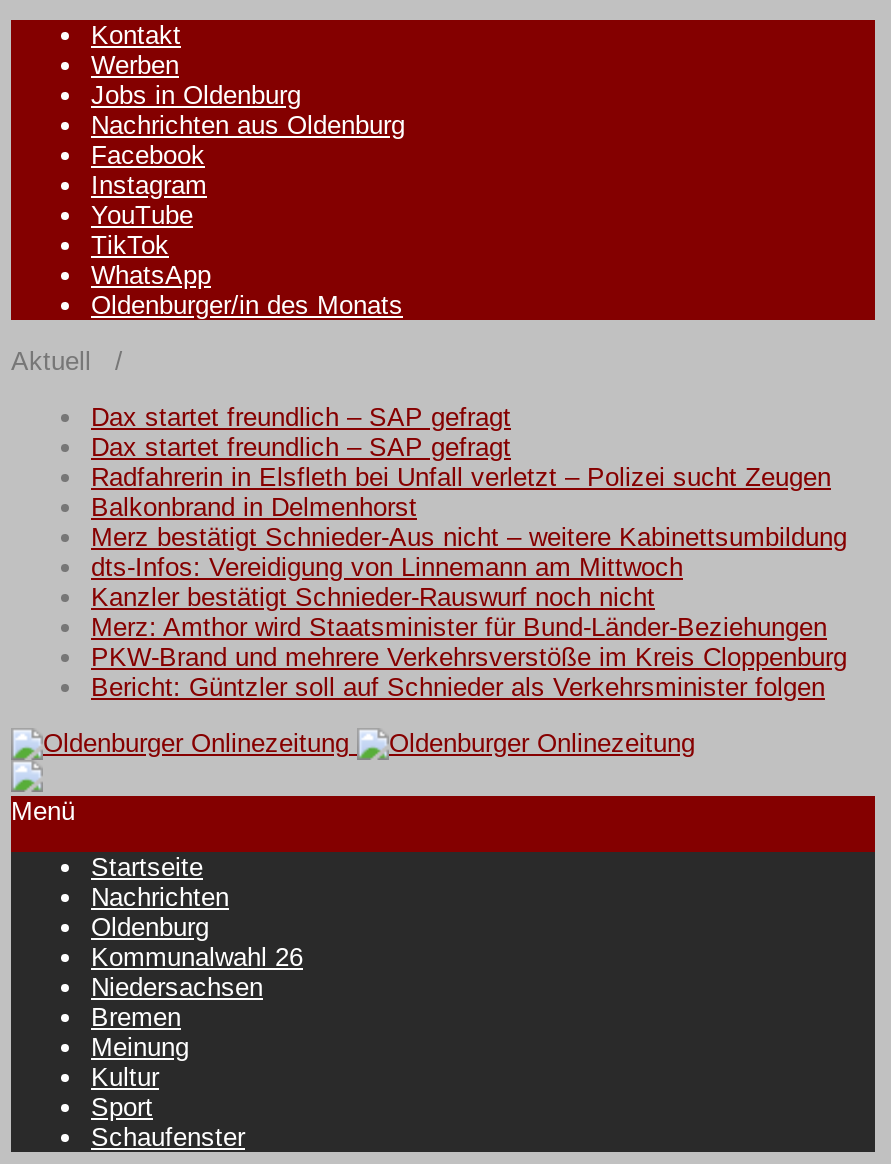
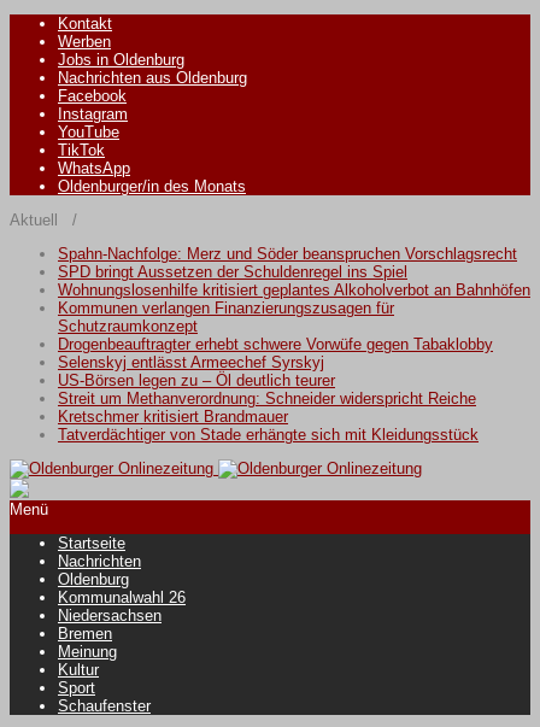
[91,402,847,702] Dax startet freundlich – SAP gefragt | Dax startet freundlich – SAP gefragt | Radfahrerin in Elsfleth bei Unfall verletzt – Polizei sucht Zeugen | Balkonbrand in Delmenhorst | Merz bestätigt Schnieder-Aus nicht – weitere Kabinettsumbildung | dts-Infos: Vereidigung von Linnemann am Mittwoch | Kanzler bestätigt Schnieder-Rauswurf noch nicht | Merz: Amthor wird Staatsminister für Bund-Länder-Beziehungen | PKW-Brand und mehrere Verkehrsverstöße im Kreis Cloppenburg | Bericht: Güntzler soll auf Schnieder als Verkehrsminister folgen -> [58,245,530,444] Spahn-Nachfolge: Merz und Söder beanspruchen Vorschlagsrecht | SPD bringt Aussetzen der Schuldenregel ins Spiel | Wohnungslosenhilfe kritisiert geplantes Alkoholverbot an Bahnhöfen | Kommunen verlangen Finanzierungszusagen für | Schutzraumkonzept | Drogenbeauftragter erhebt schwere Vorwüfe gegen Tabaklobby | Selenskyj entlässt Armeechef Syrskyj | US-Börsen legen zu – Öl deutlich teurer | Streit um Methanverordnung: Schneider widerspricht Reiche | Kretschmer kritisiert Brandmauer | Tatverdächtiger von Stade erhängte sich mit Kleidungsstück

